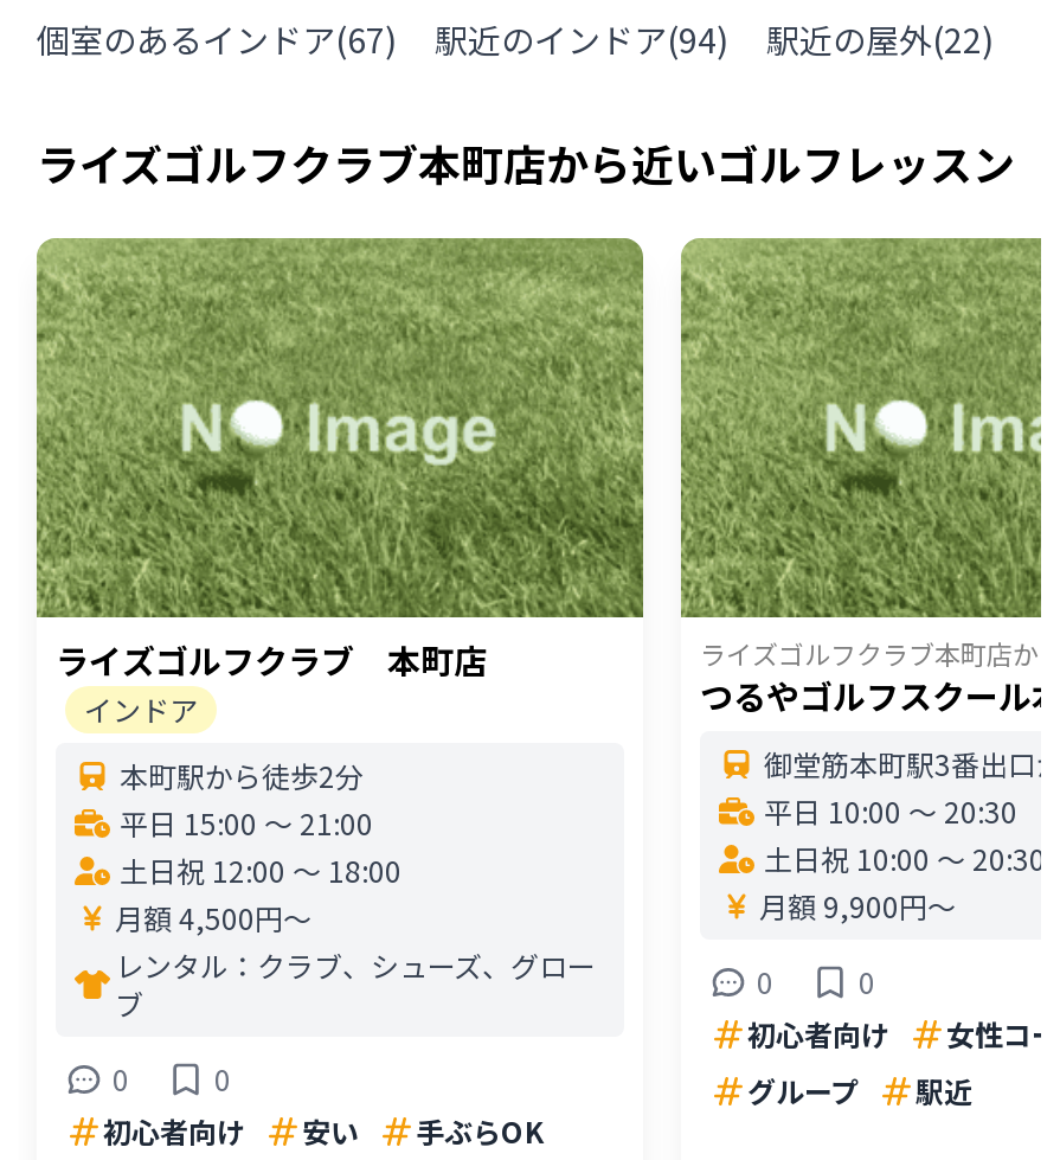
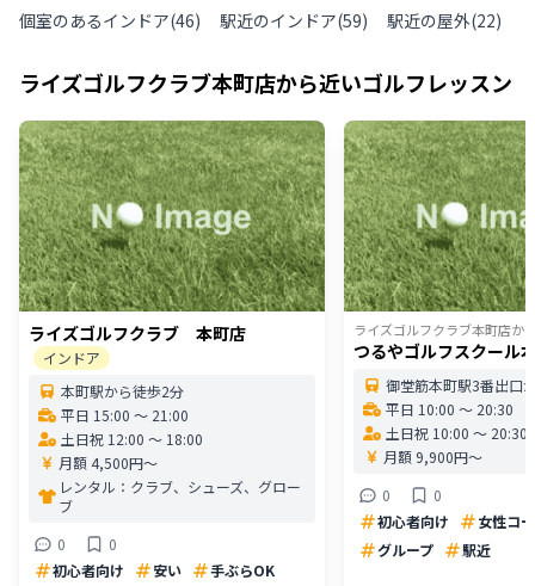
[37,14,397,62] 個室のあるインドア(67) -> [19,8,201,32] 個室のあるインドア(46)
[435,14,728,62] 駅近のインドア(94) -> [220,8,368,32] 駅近のインドア(59)

